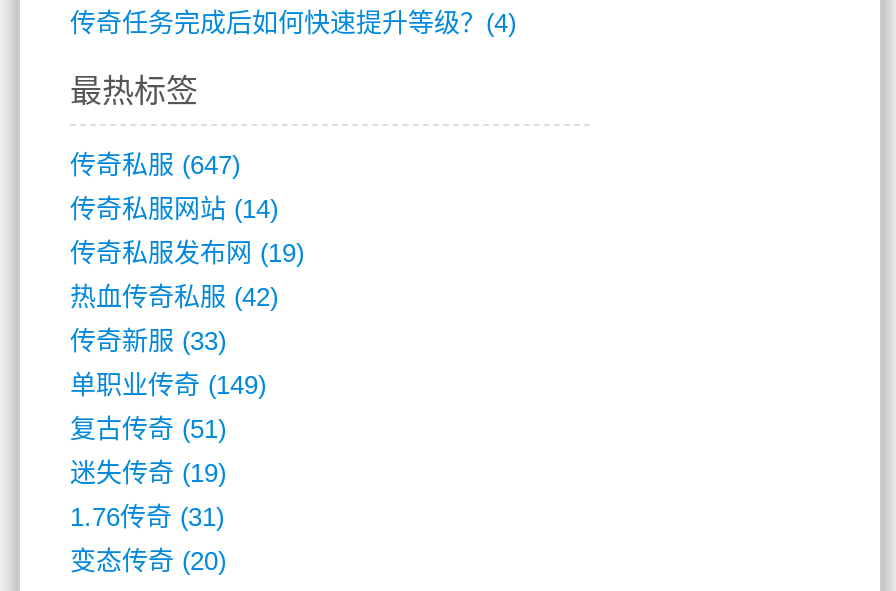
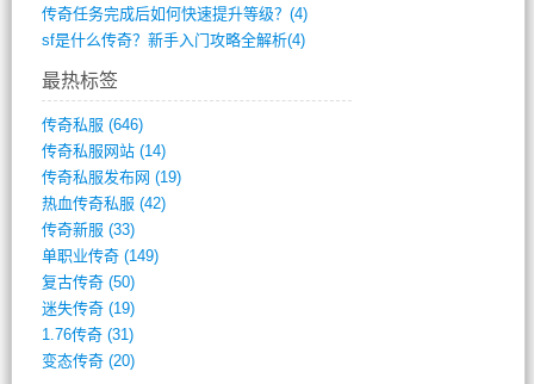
none -> [42,31,305,49] sf是什么传奇？新手入门攻略全解析(4)
[70,150,240,180] 传奇私服(647) -> [42,116,143,134] 传奇私服(646)
[70,414,226,444] 复古传奇(51) -> [42,273,135,291] 复古传奇(50)

